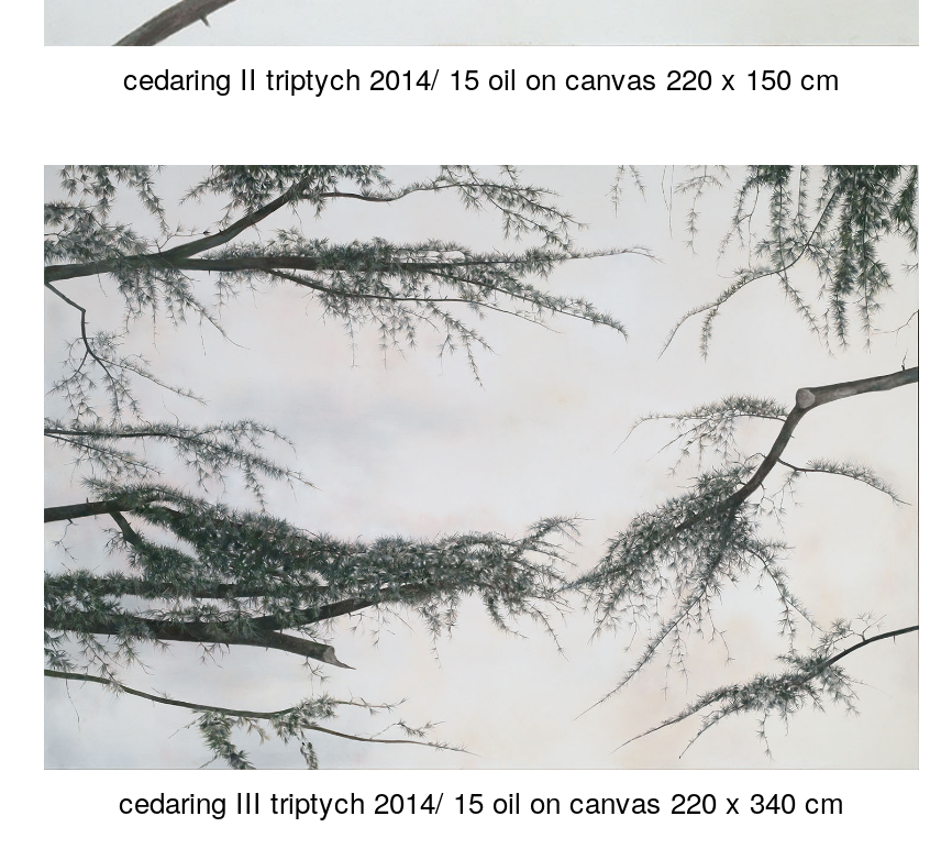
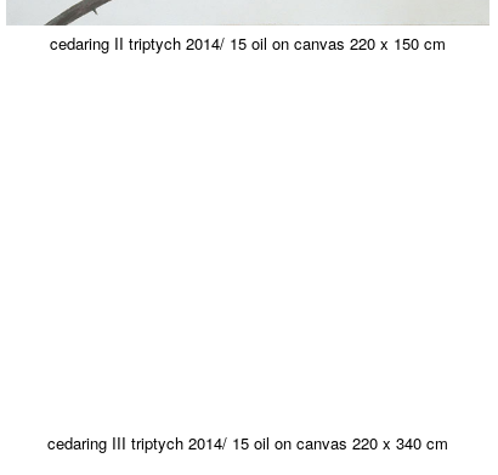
[42,163,921,772] [image] -> none

